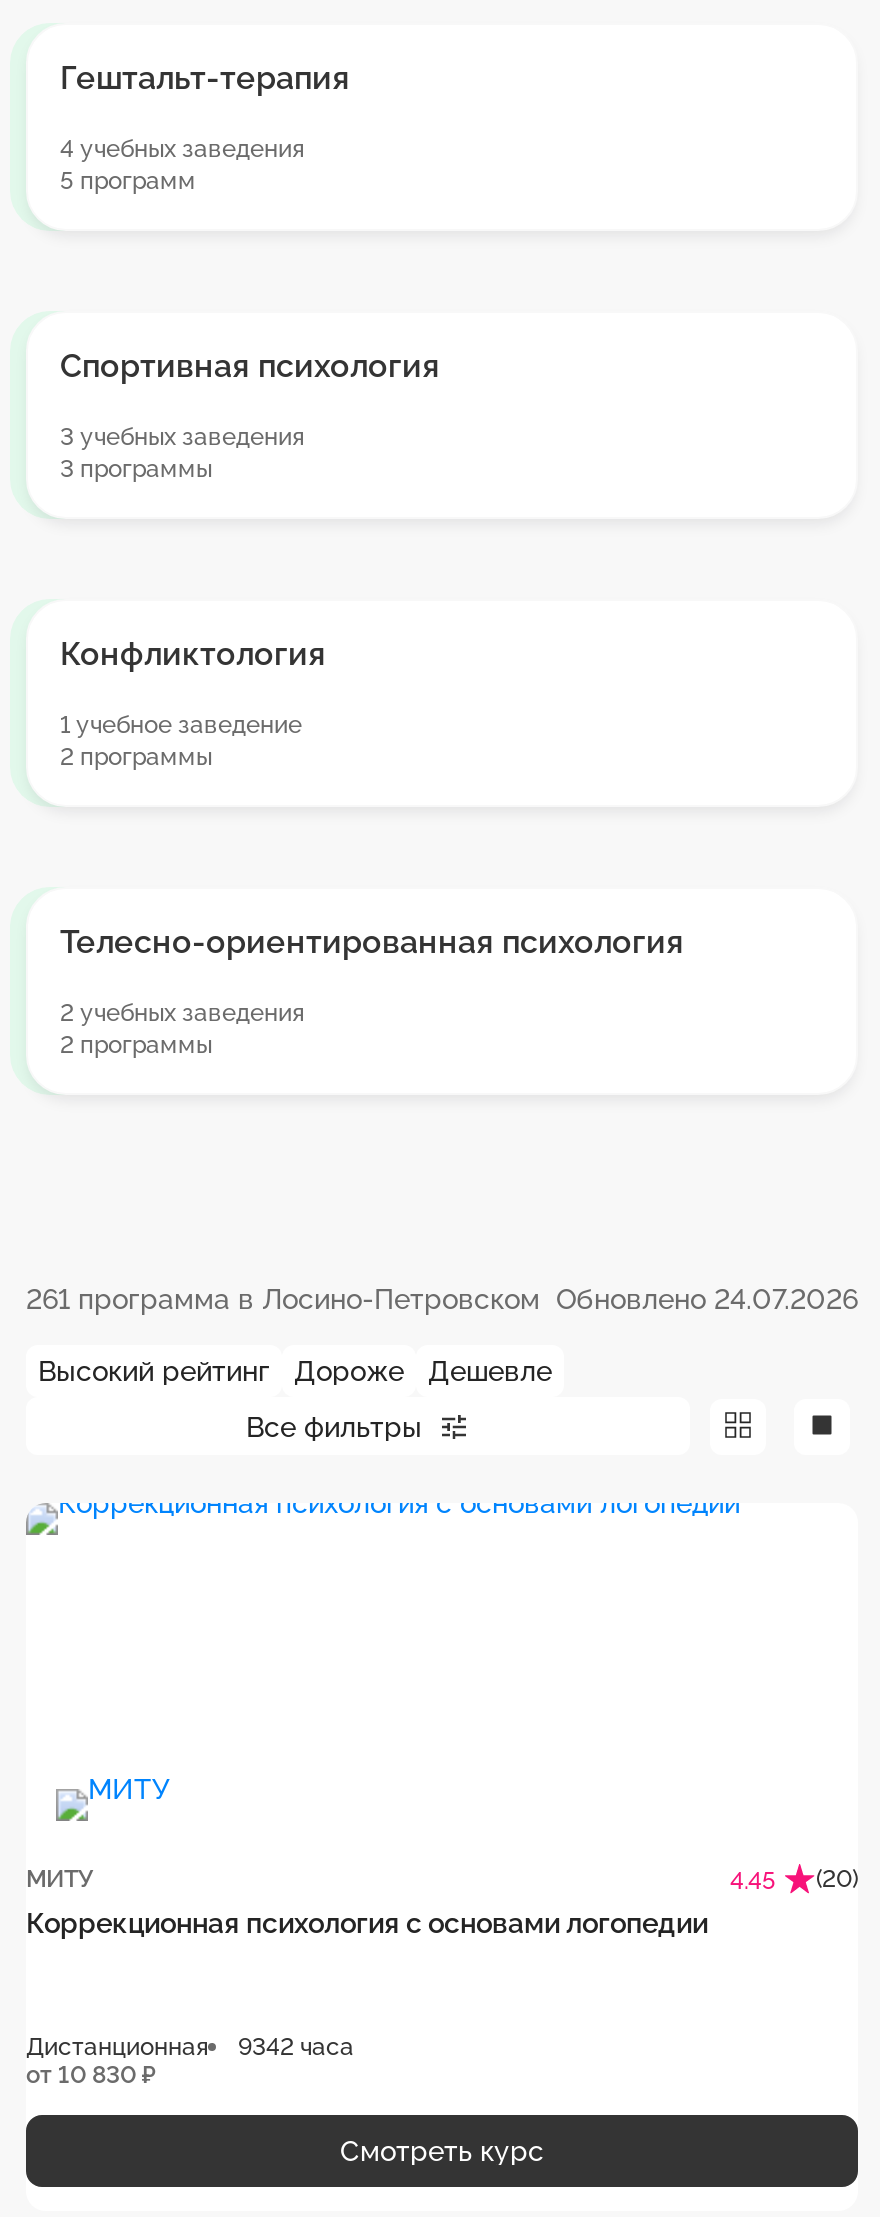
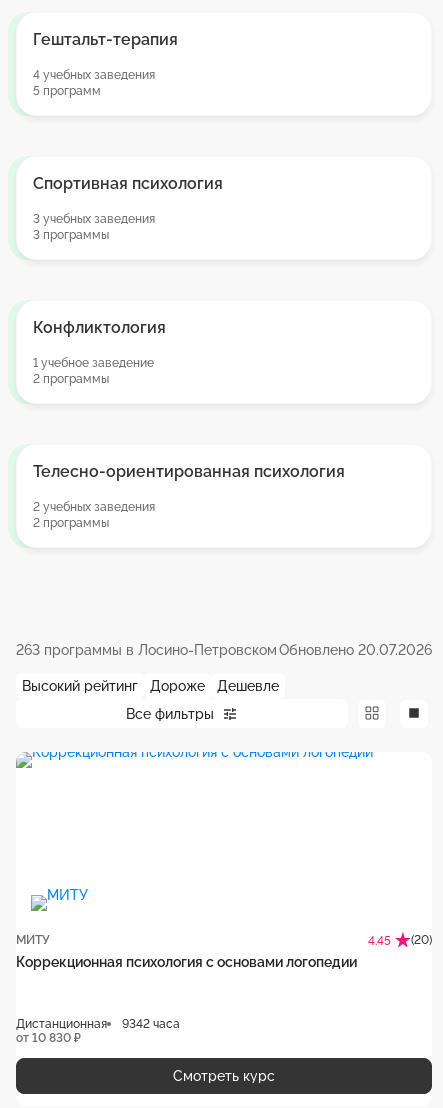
[26,1283,858,1315] 261 программа в Лосино-Петровском Обновлено 24.07.2026 -> [16,642,432,658] 263 программы в Лосино-Петровском Обновлено 20.07.2026

